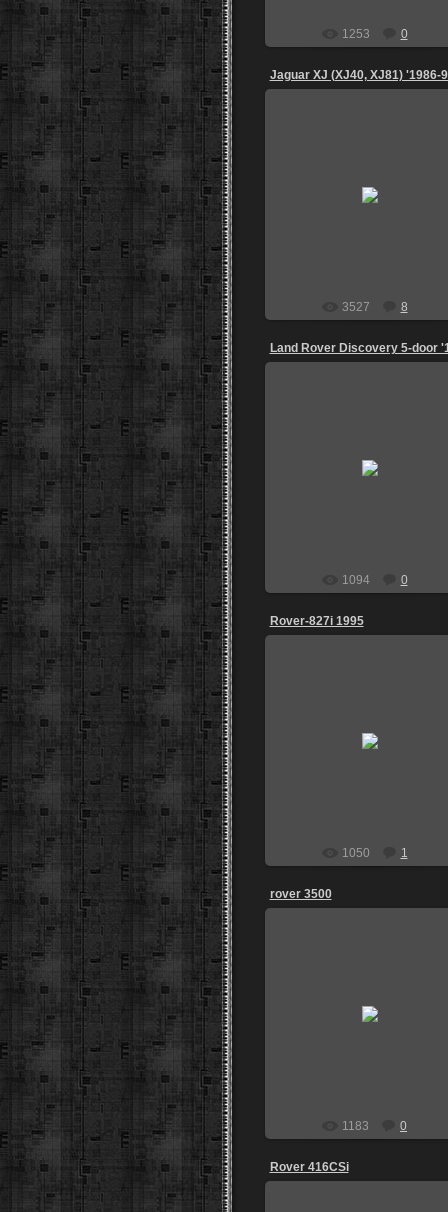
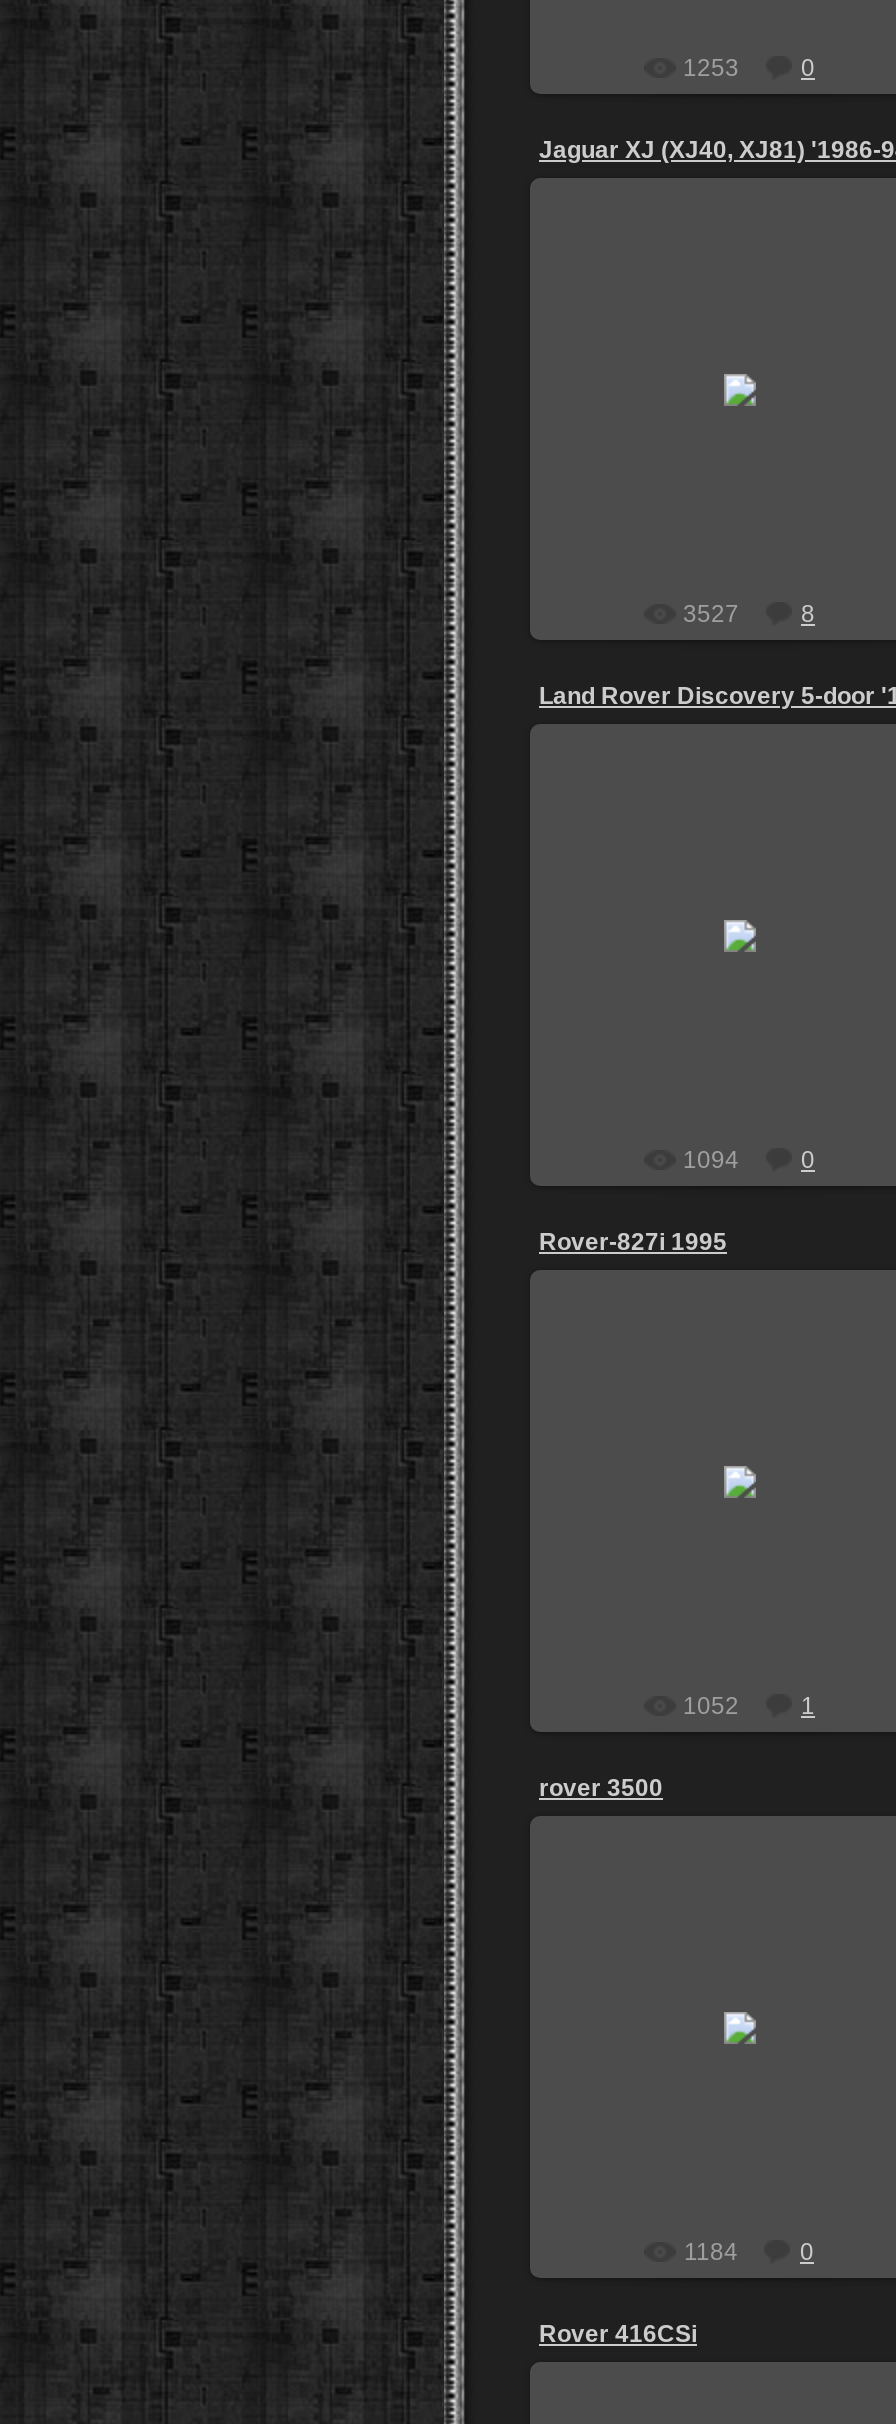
[341,846,369,860] 1050 -> [683,1692,739,1720] 1052
[342,1119,369,1133] 1183 -> [684,2238,738,2266] 1184

